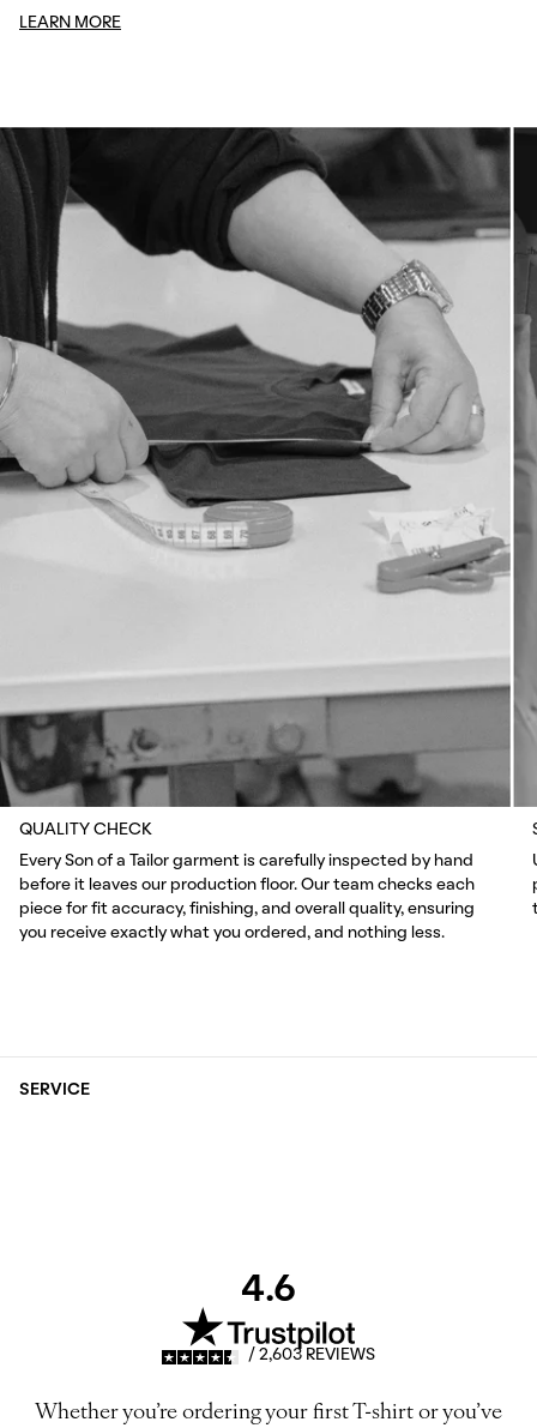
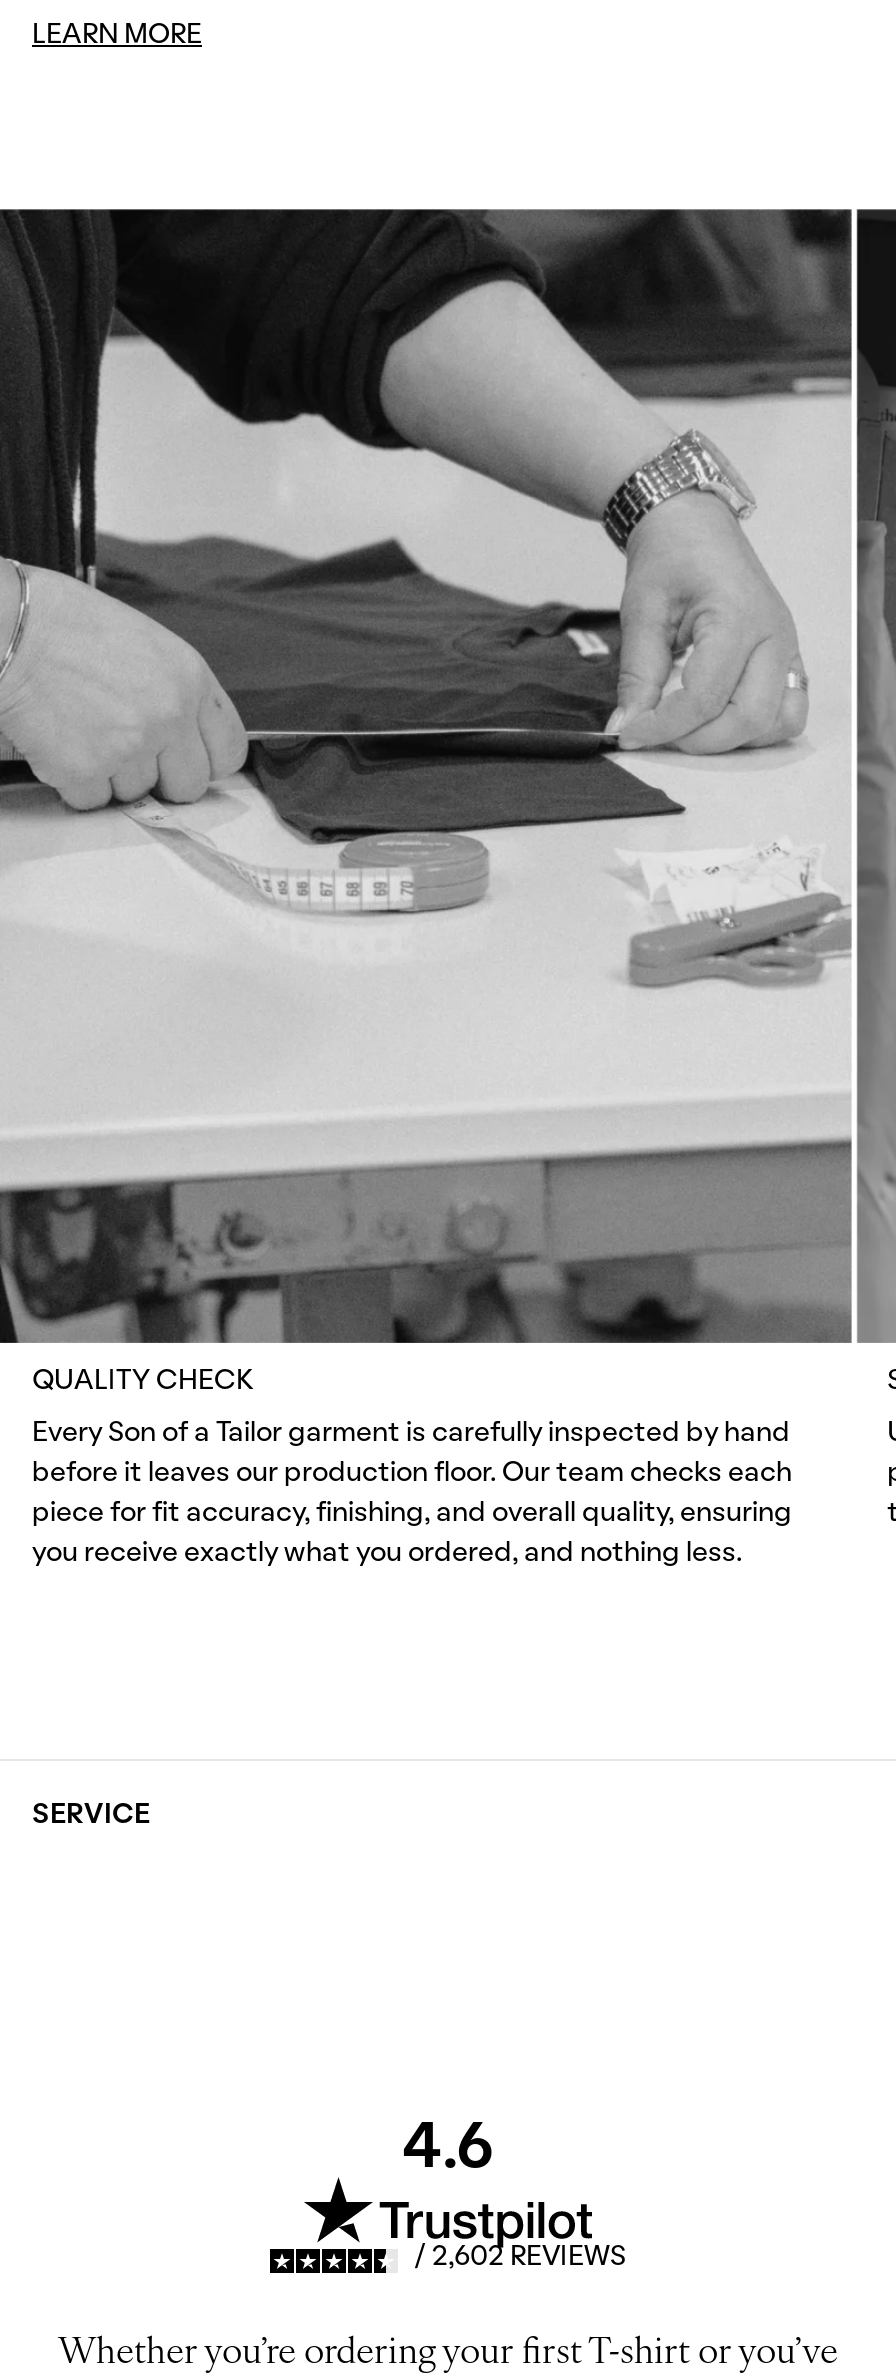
[248,1348,375,1364] / 2,603 REVIEWS -> [414,2246,626,2272] / 2,602 REVIEWS

